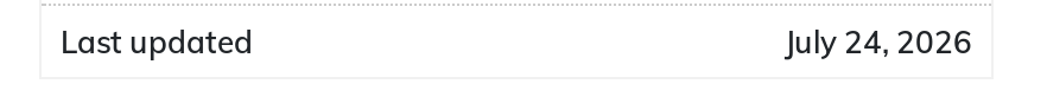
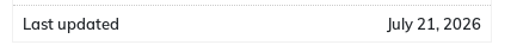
[785,22,972,60] July 24, 2026 -> [387,14,481,33] July 21, 2026

